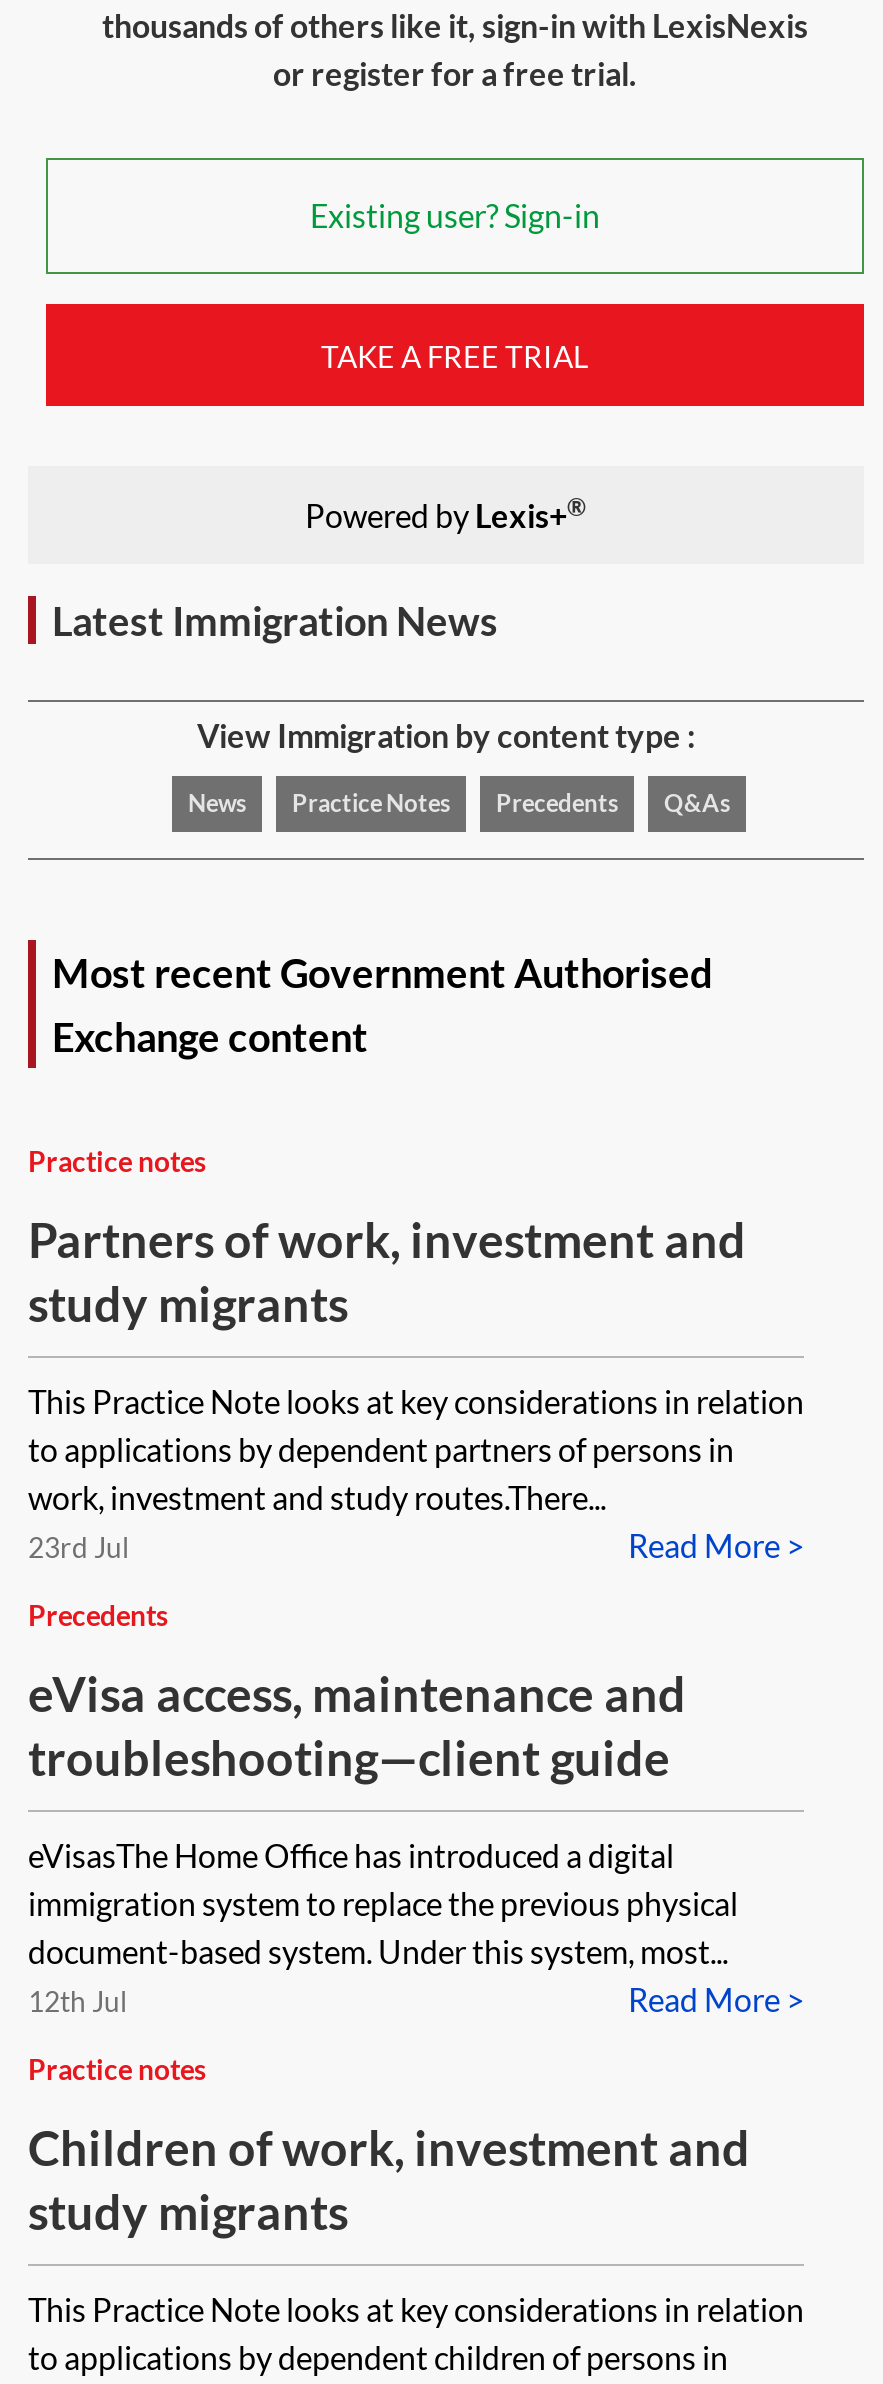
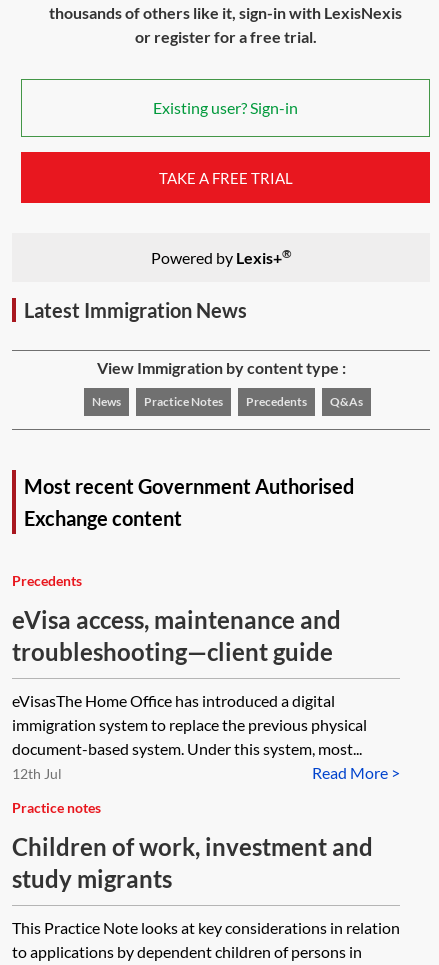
[28,1144,804,1564] Practice notes | Partners of work, investment and | study migrants | This Practice Note looks at key considerations in relation | to applications by dependent partners of persons in | work, investment and study routes.There... | Read More > | 23rd Jul -> none

